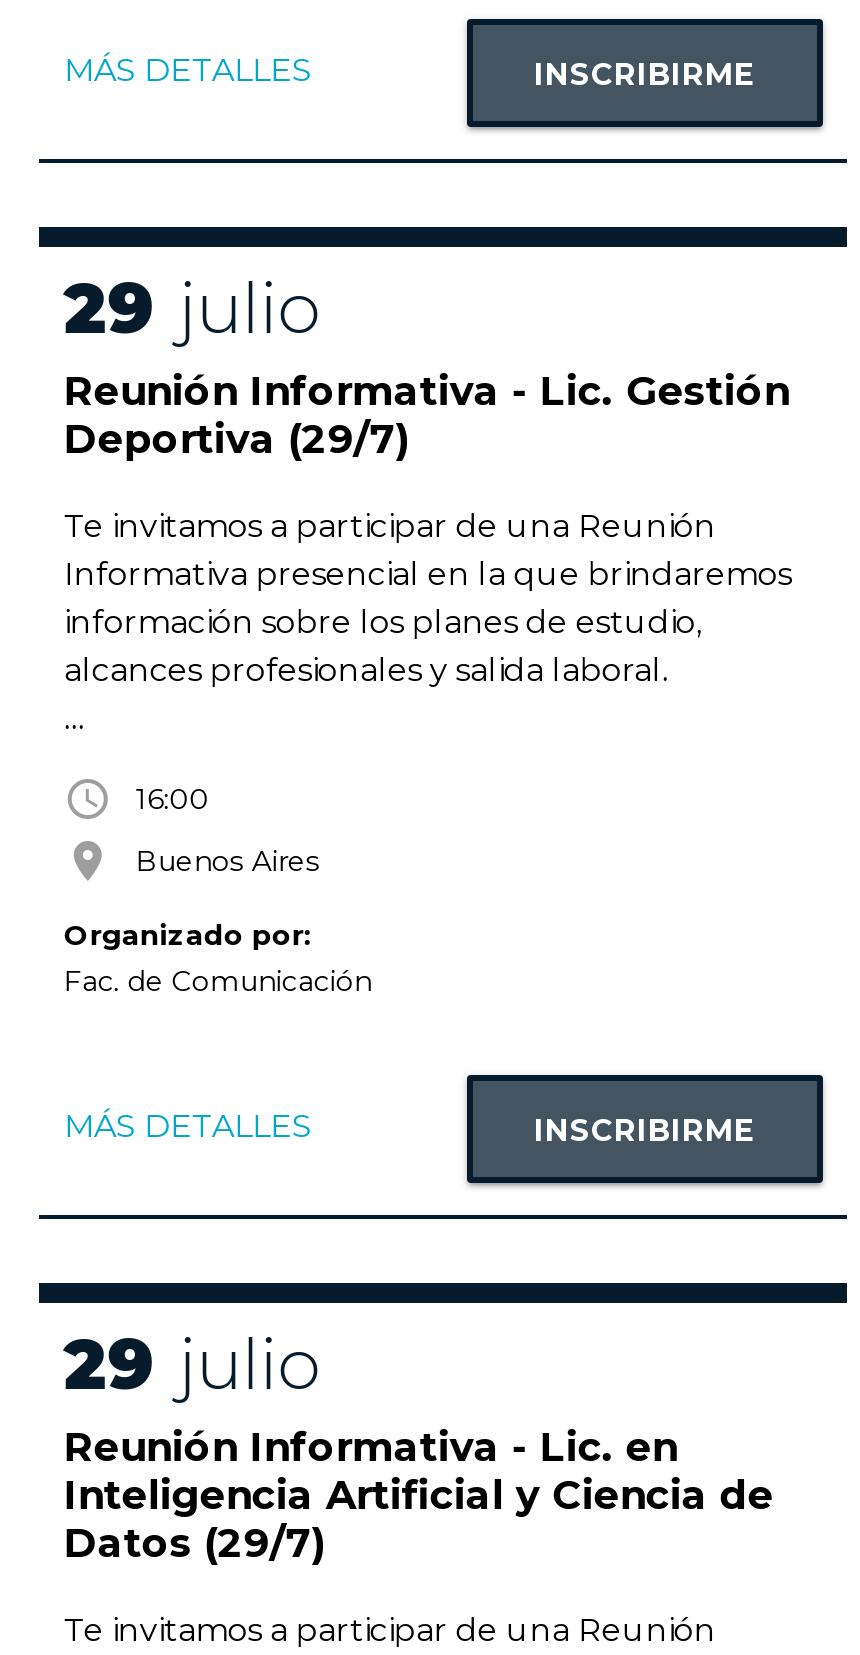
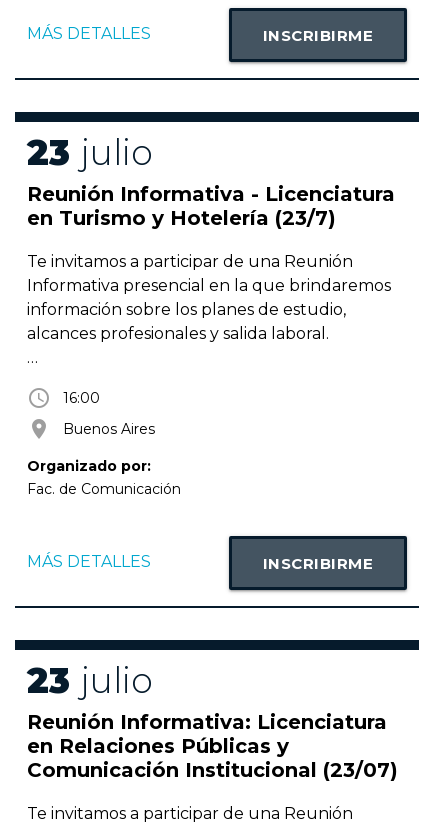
[64,265,790,463] 29 julio | Reunión Informativa - Lic. Gestión | Deportiva (29/7) -> [27,131,395,230] 23 julio | Reunión Informativa - Licenciatura | en Turismo y Hotelería (23/7)
[64,1321,774,1567] 29 julio | Reunión Informativa - Lic. en | Inteligencia Artificial y Ciencia de | Datos (29/7) -> [27,659,398,782] 23 julio | Reunión Informativa: Licenciatura | en Relaciones Públicas y | Comunicación Institucional (23/07)

